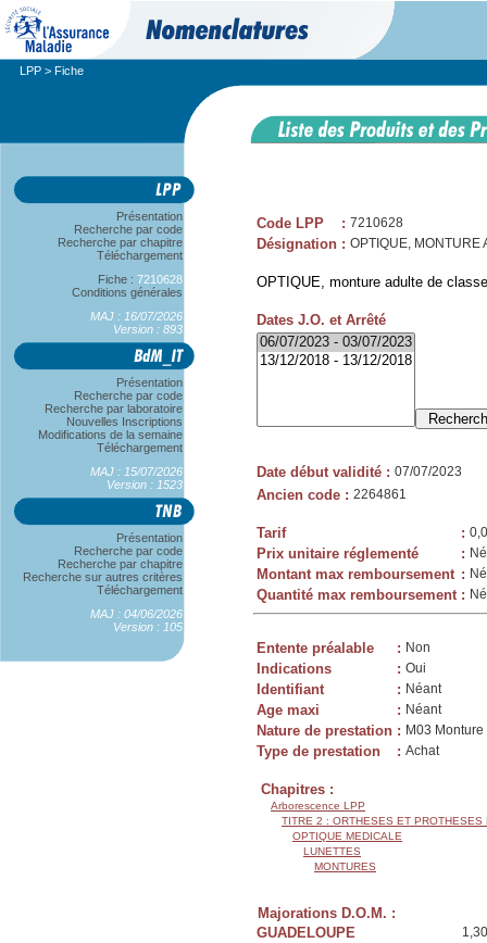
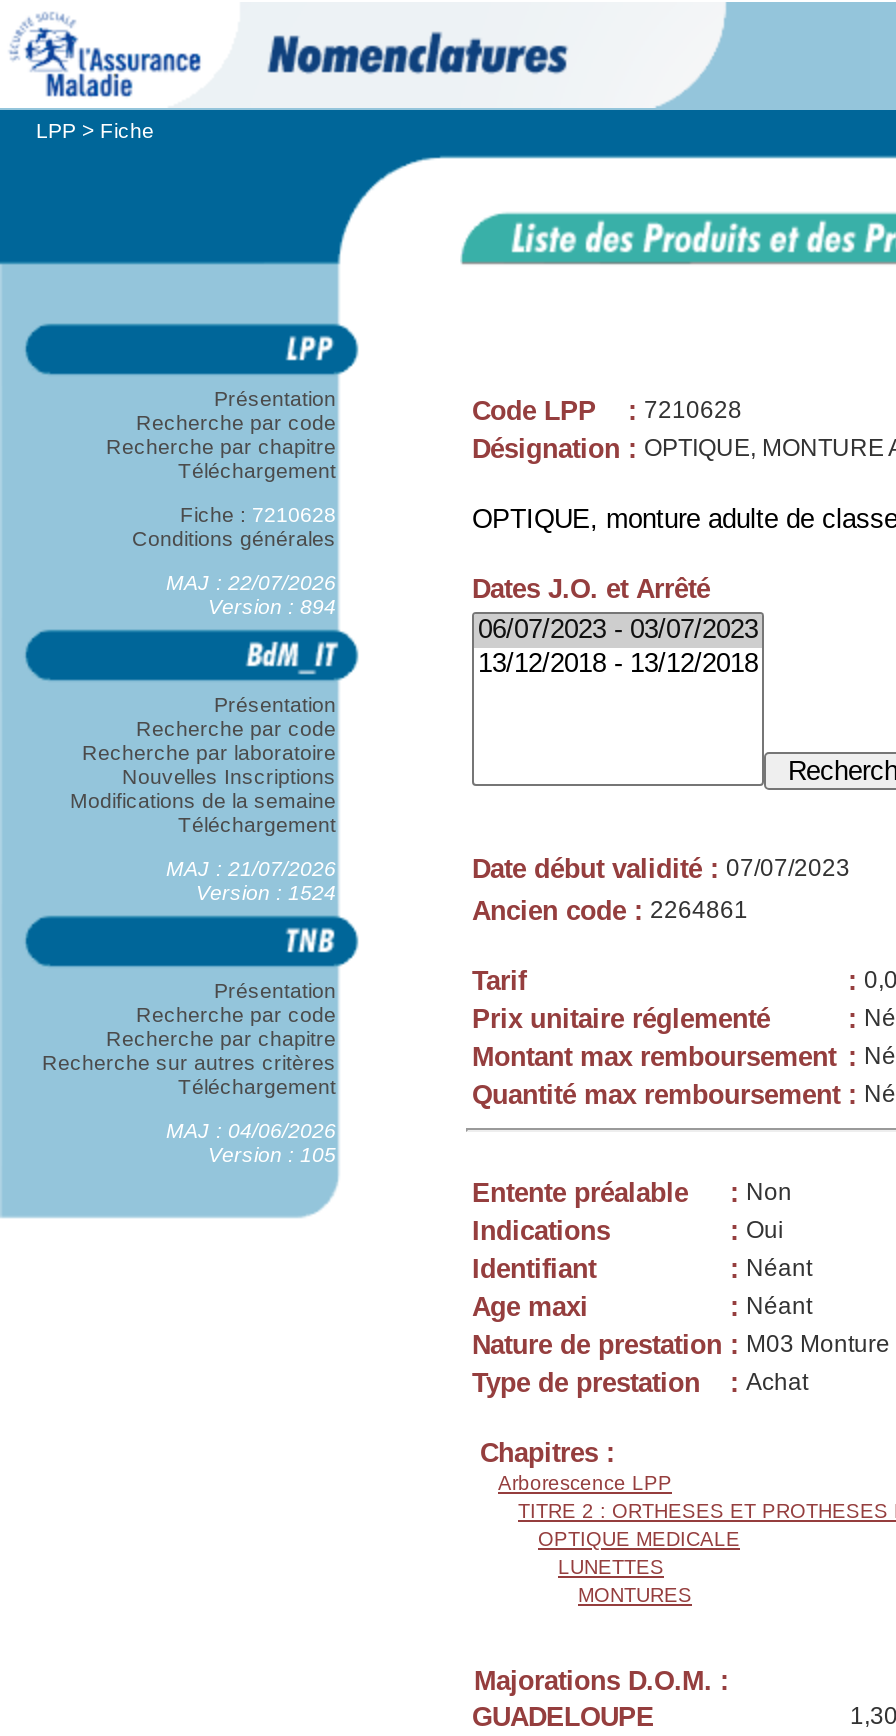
[90,310,183,323] MAJ : 16/07/2026 -> [166,570,336,594] MAJ : 22/07/2026
[113,323,183,336] Version : 893 -> [208,594,336,618] Version : 894
[90,465,183,478] MAJ : 15/07/2026 -> [166,856,336,880] MAJ : 21/07/2026
[107,478,183,491] Version : 1523 -> [196,880,336,904] Version : 1524

